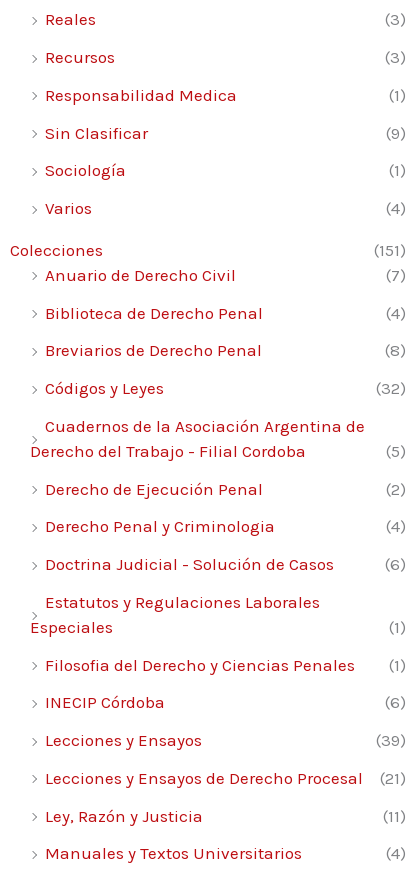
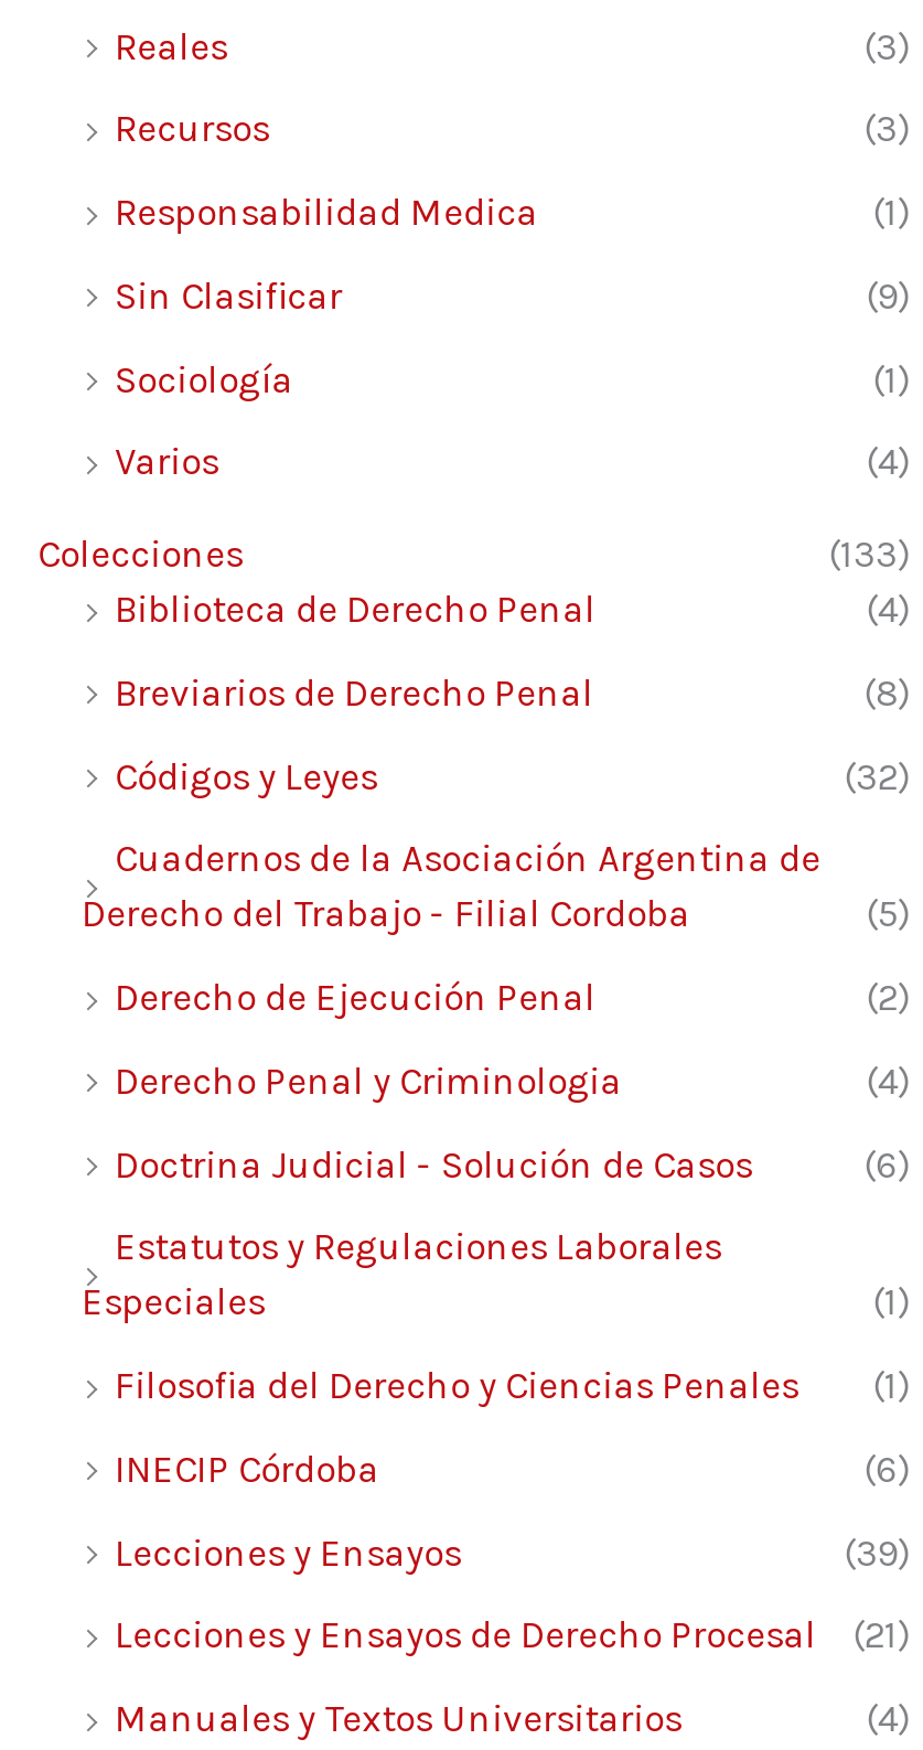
[45,240,406,285] (151) | Anuario de Derecho Civil | (7) -> [829,532,910,576] (133)
[45,806,406,826] Ley, Razón y Justicia | (11) -> none

